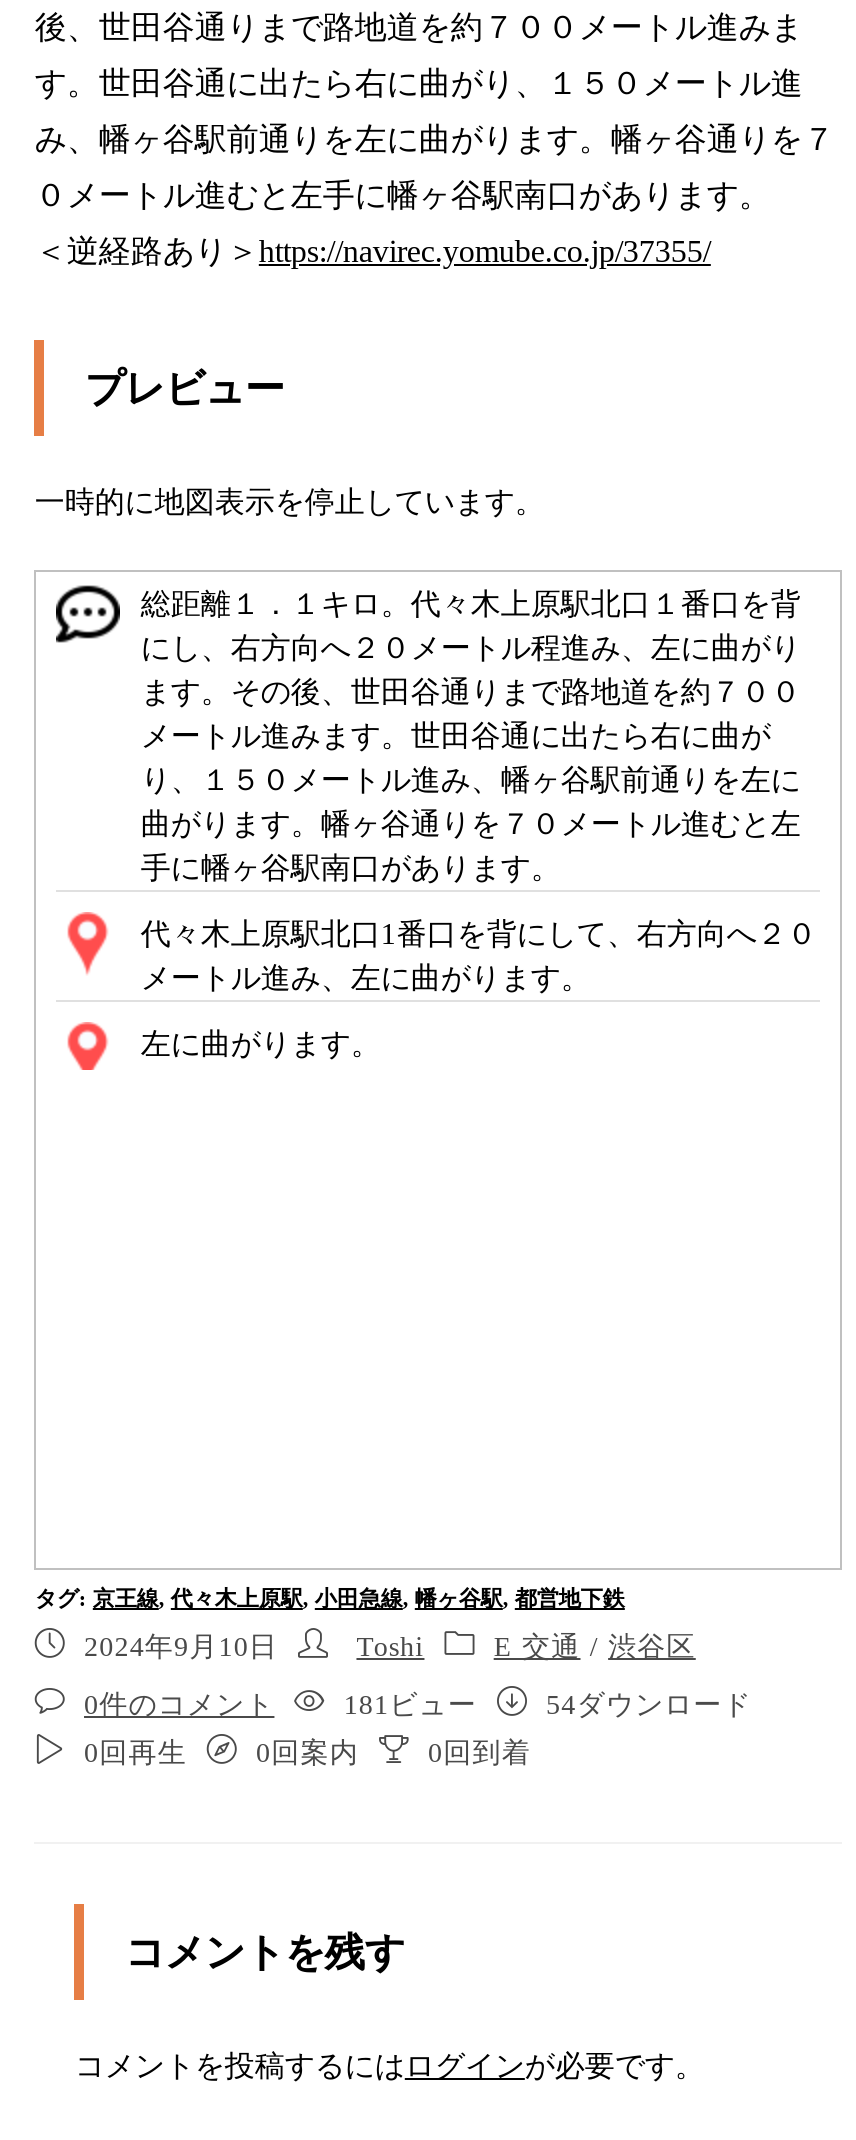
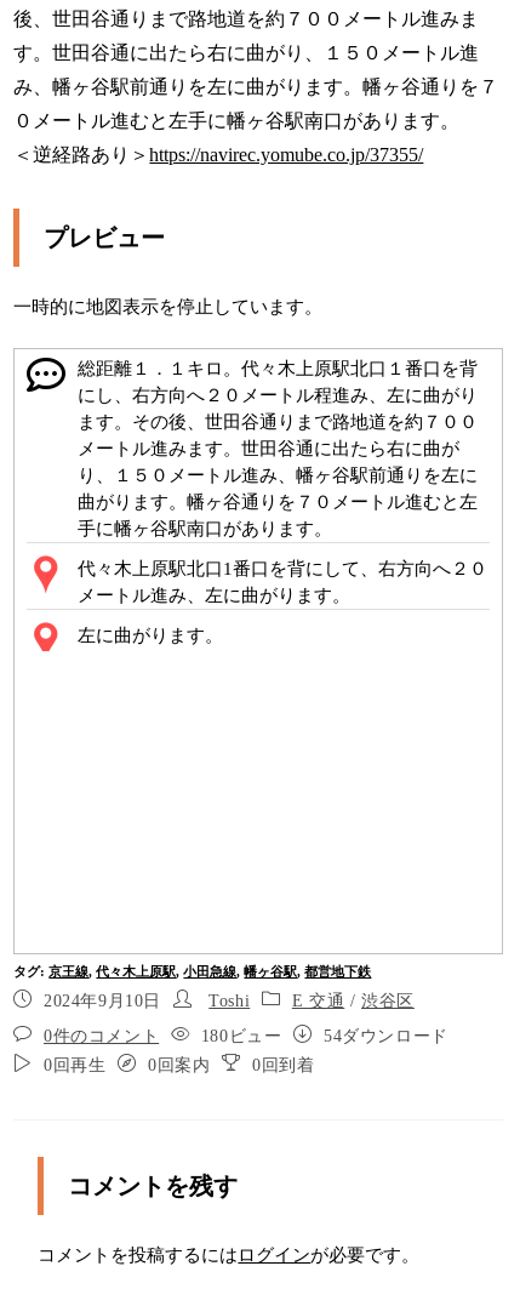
[344,1690,477,1720] 181ビュー -> [201,1027,282,1045] 180ビュー

